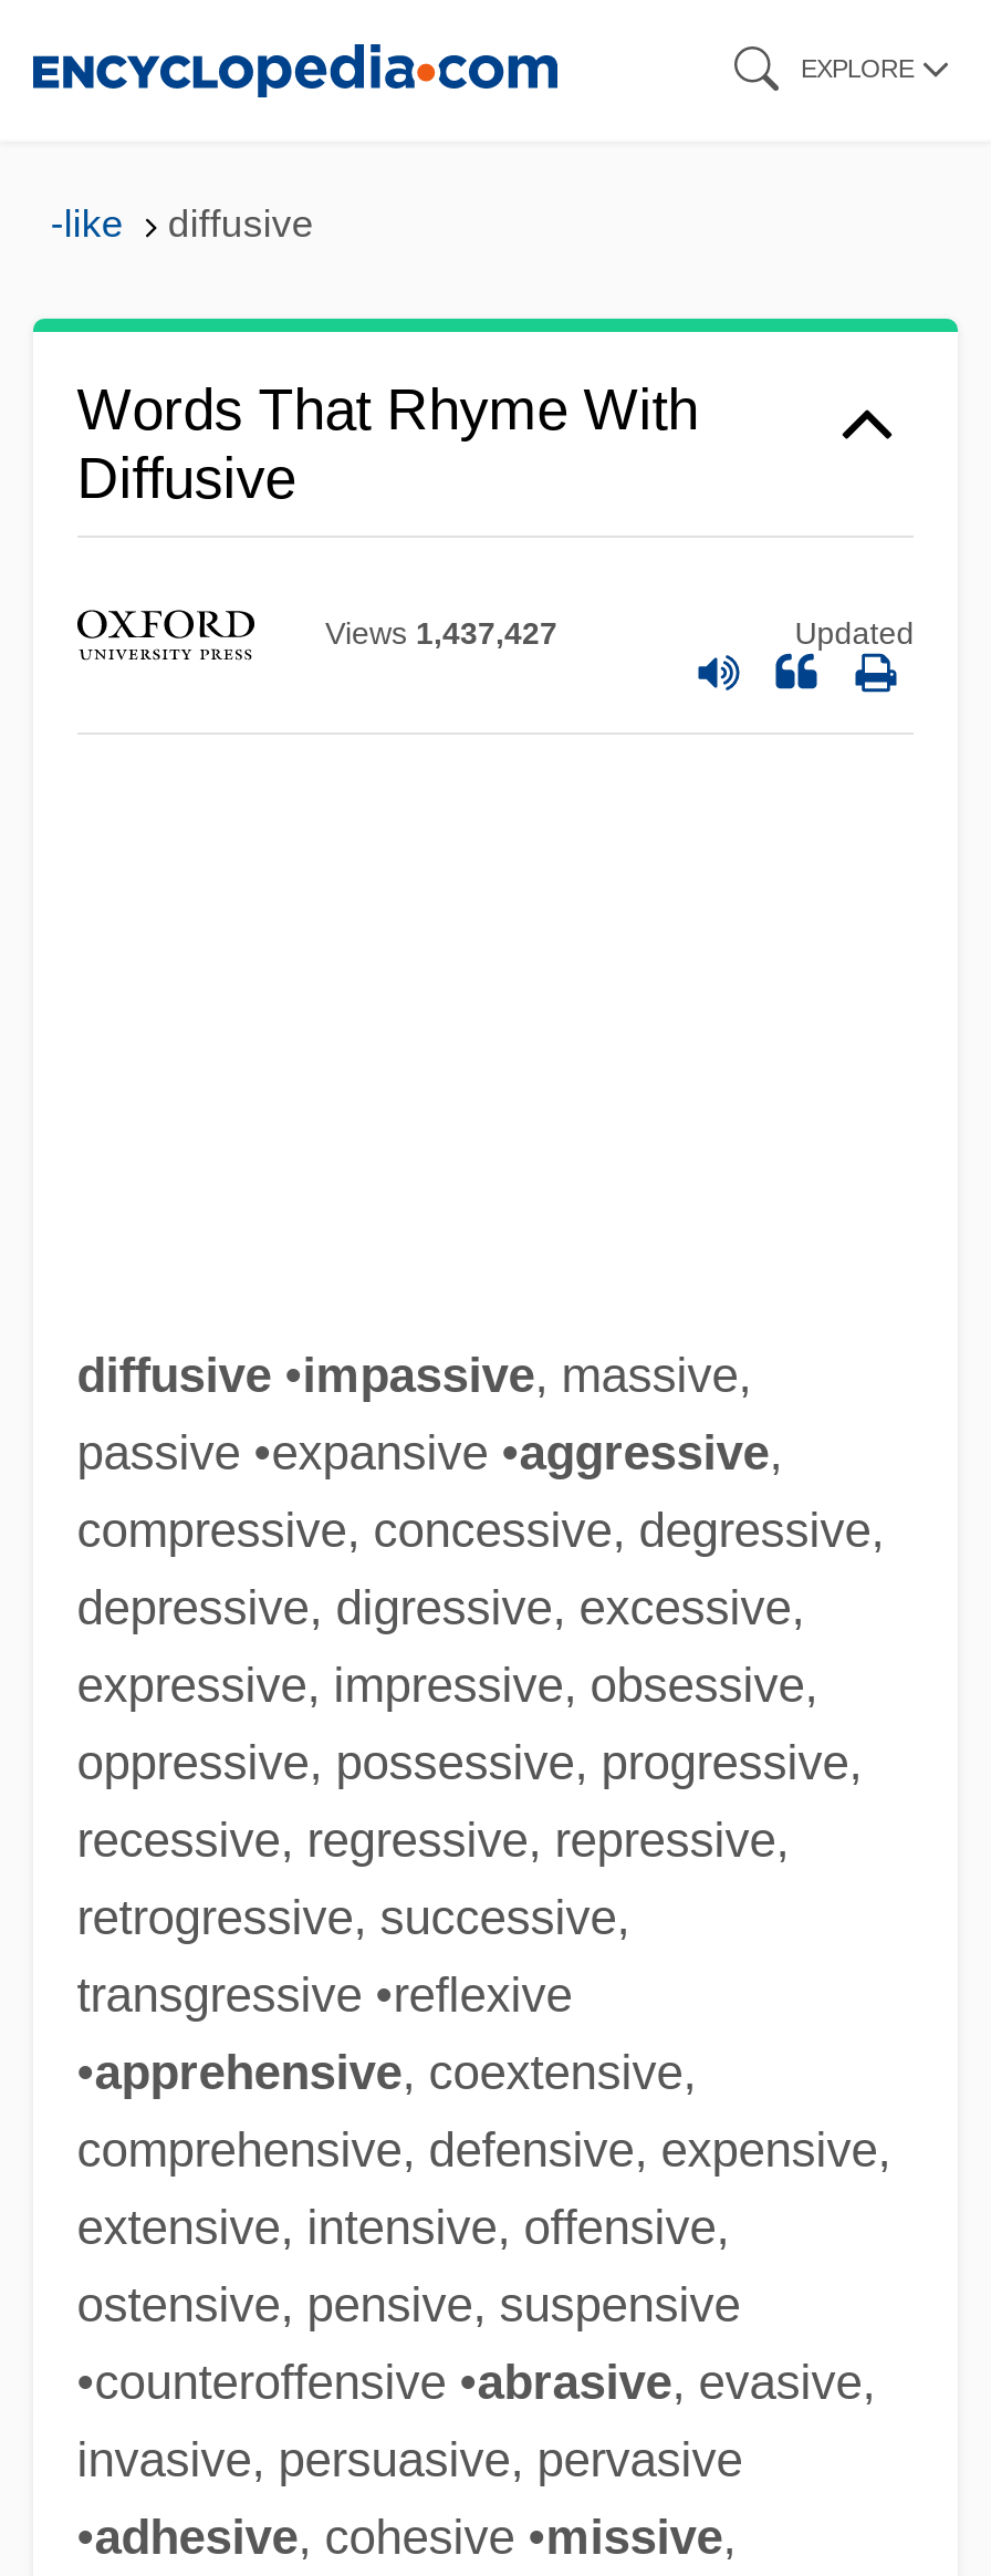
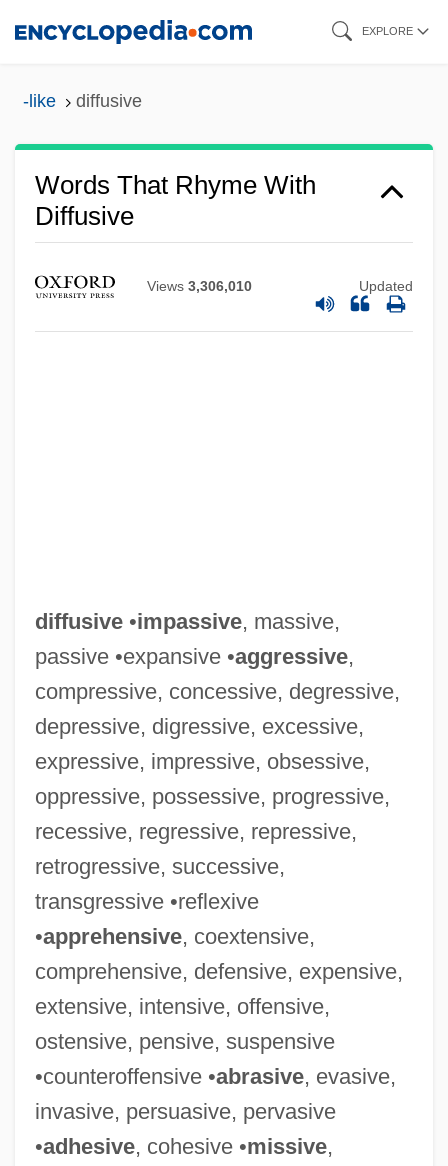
[325,616,557,652] Views 1,437,427 -> [147,278,252,294] Views 3,306,010

